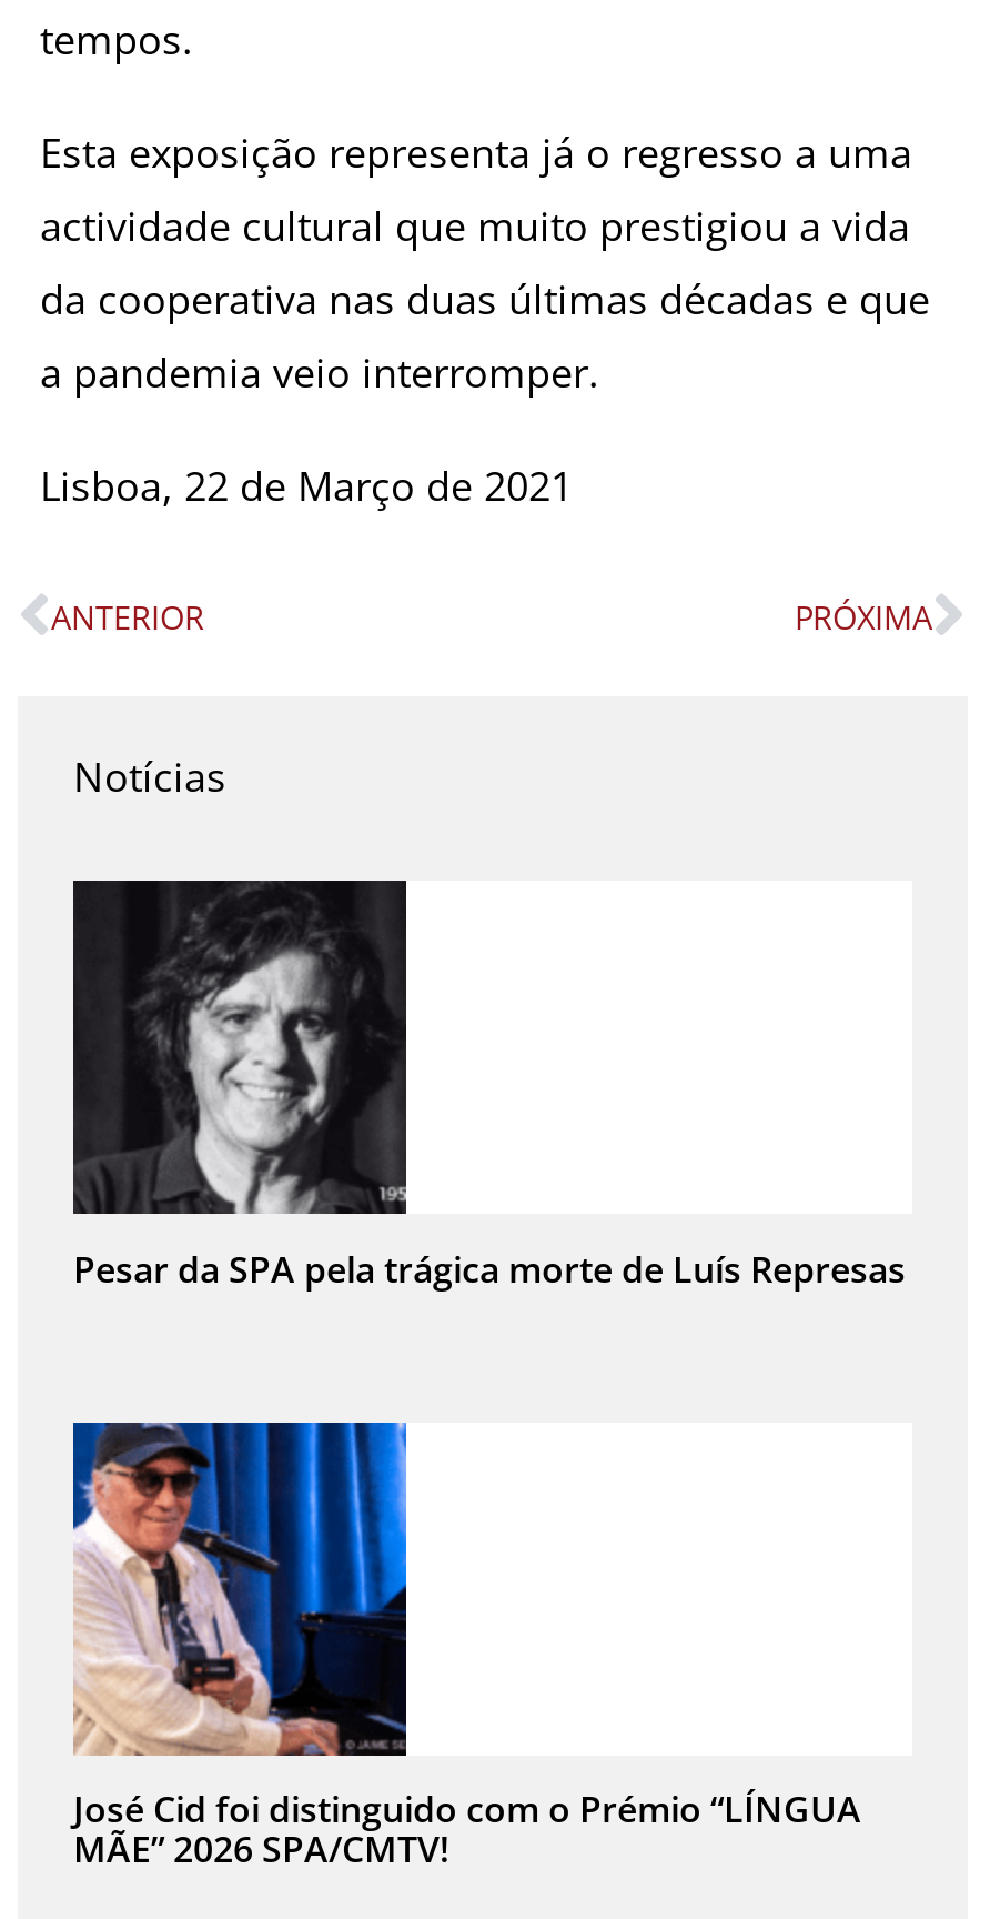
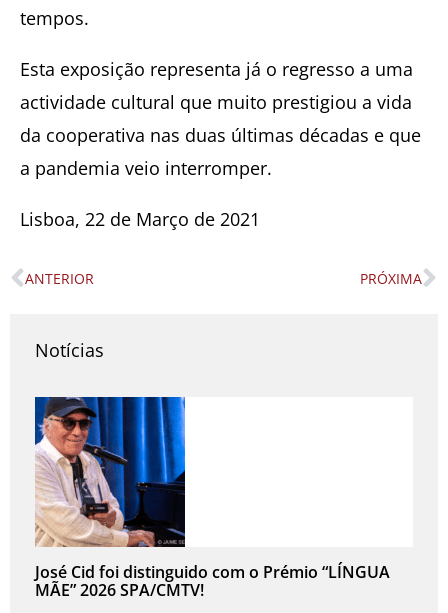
[71,878,906,1293] [image] | Pesar da SPA pela trágica morte de Luís Represas -> none

